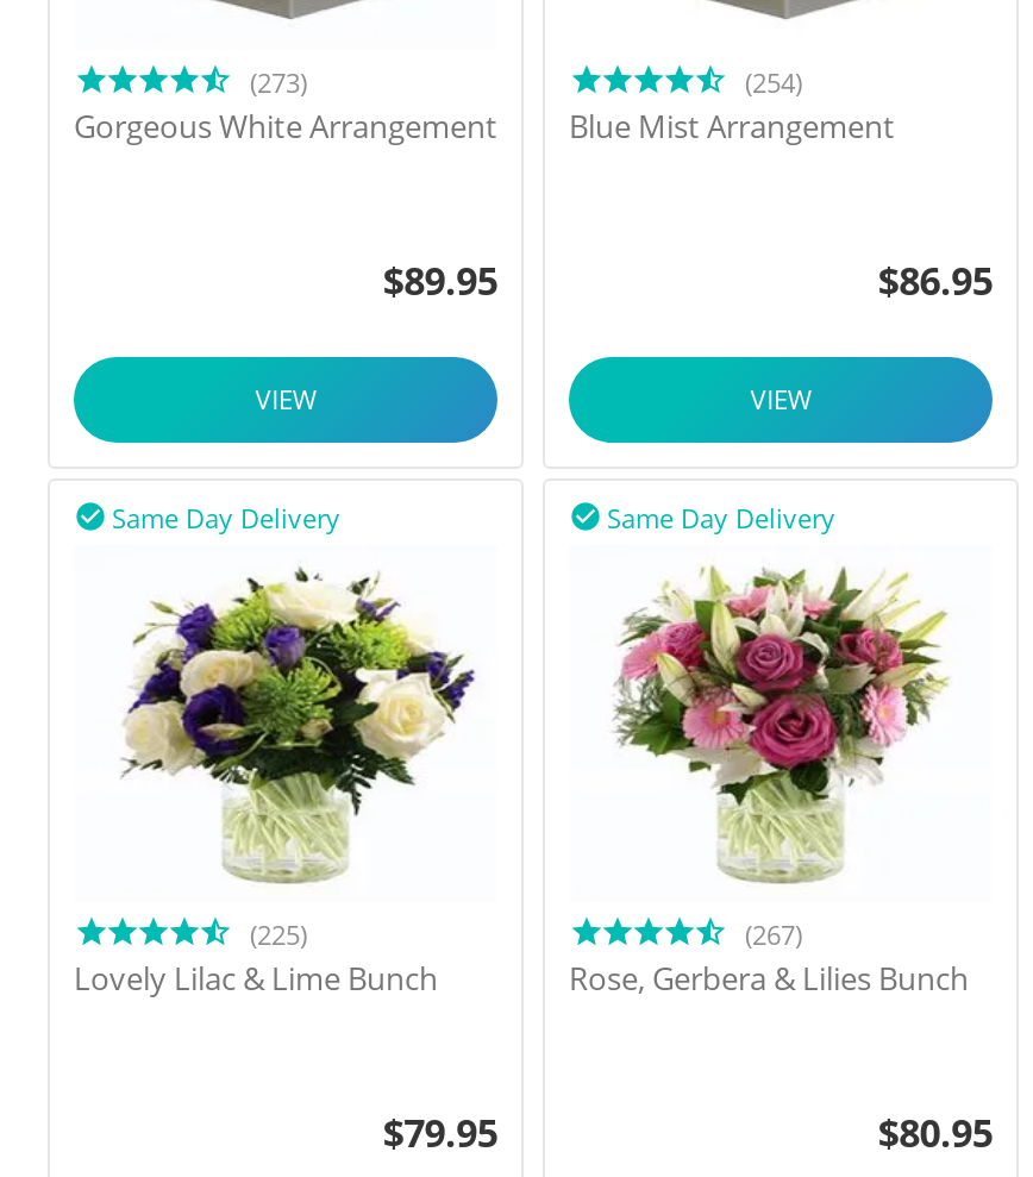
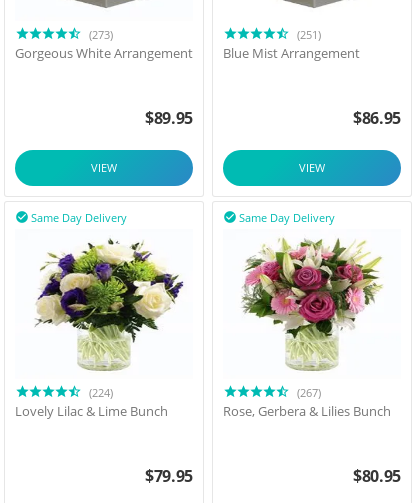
[745,63,802,99] (254) -> [297,26,321,41] (251)
[250,915,307,951] (225) -> [89,384,113,399] (224)

